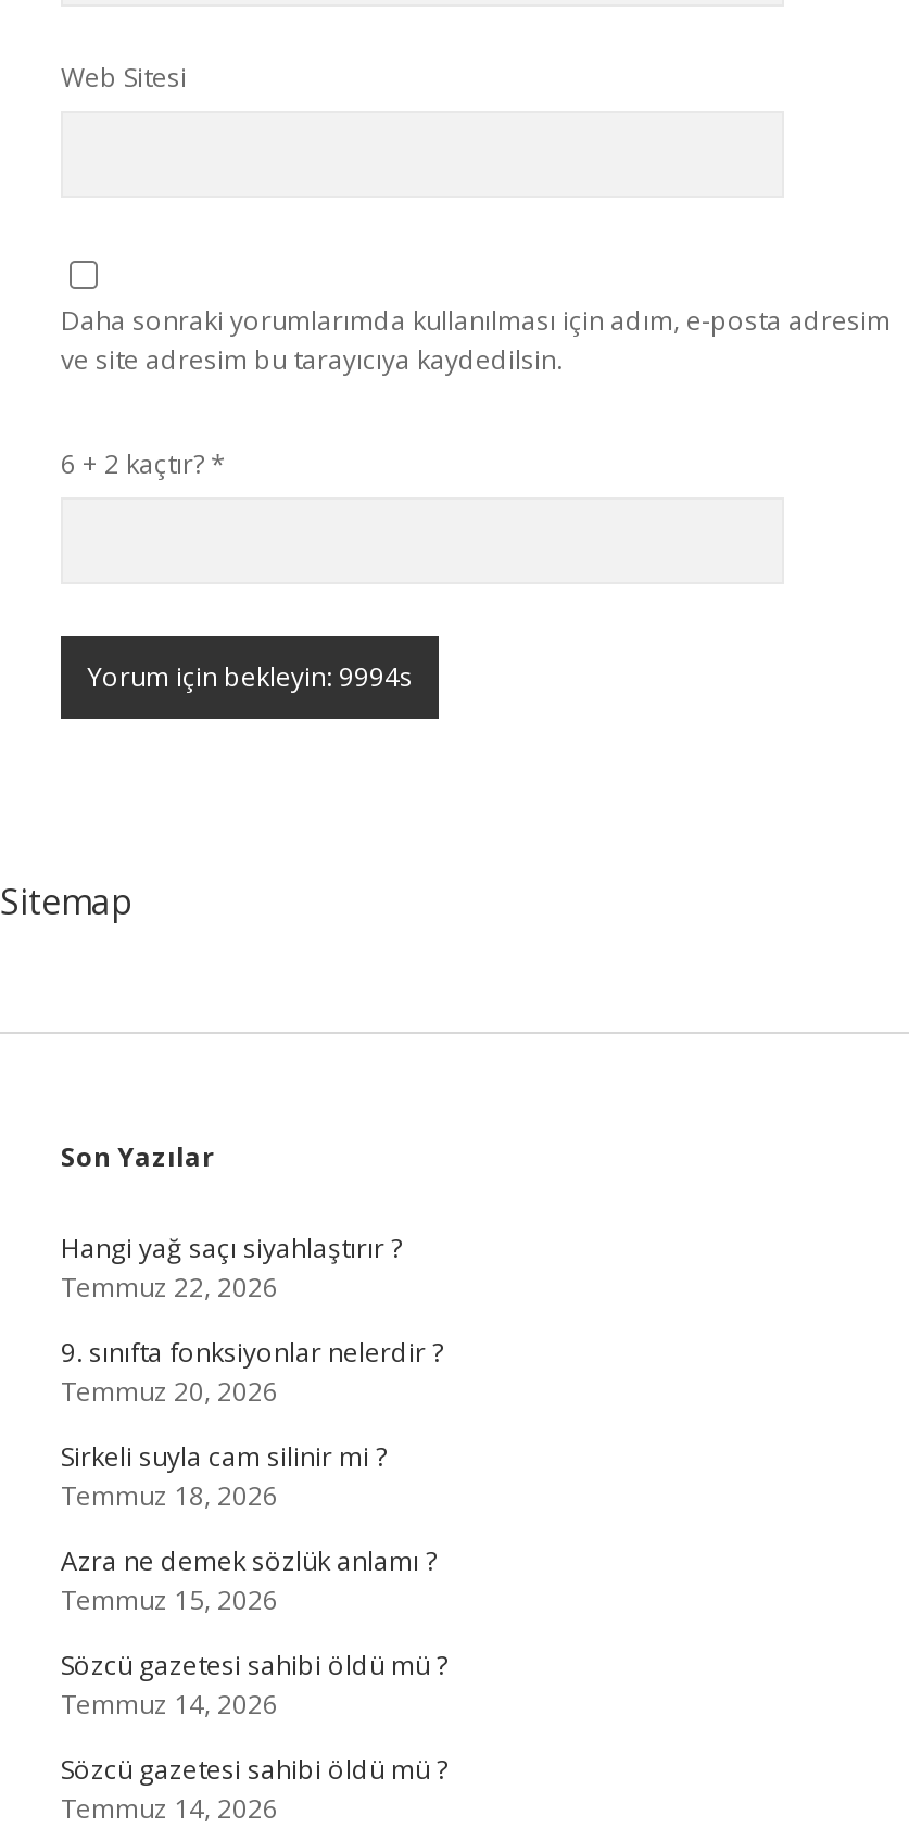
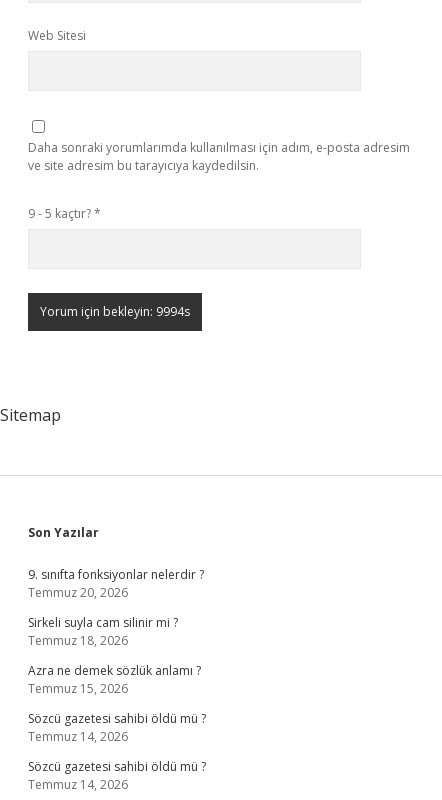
[61,445,226,482] 6 + 2 kaçtır? * -> [28,205,101,222] 9 - 5 kaçtır? *
[61,1230,402,1306] Hangi yağ saçı siyahlaştırır ? | Temmuz 22, 2026 -> none

